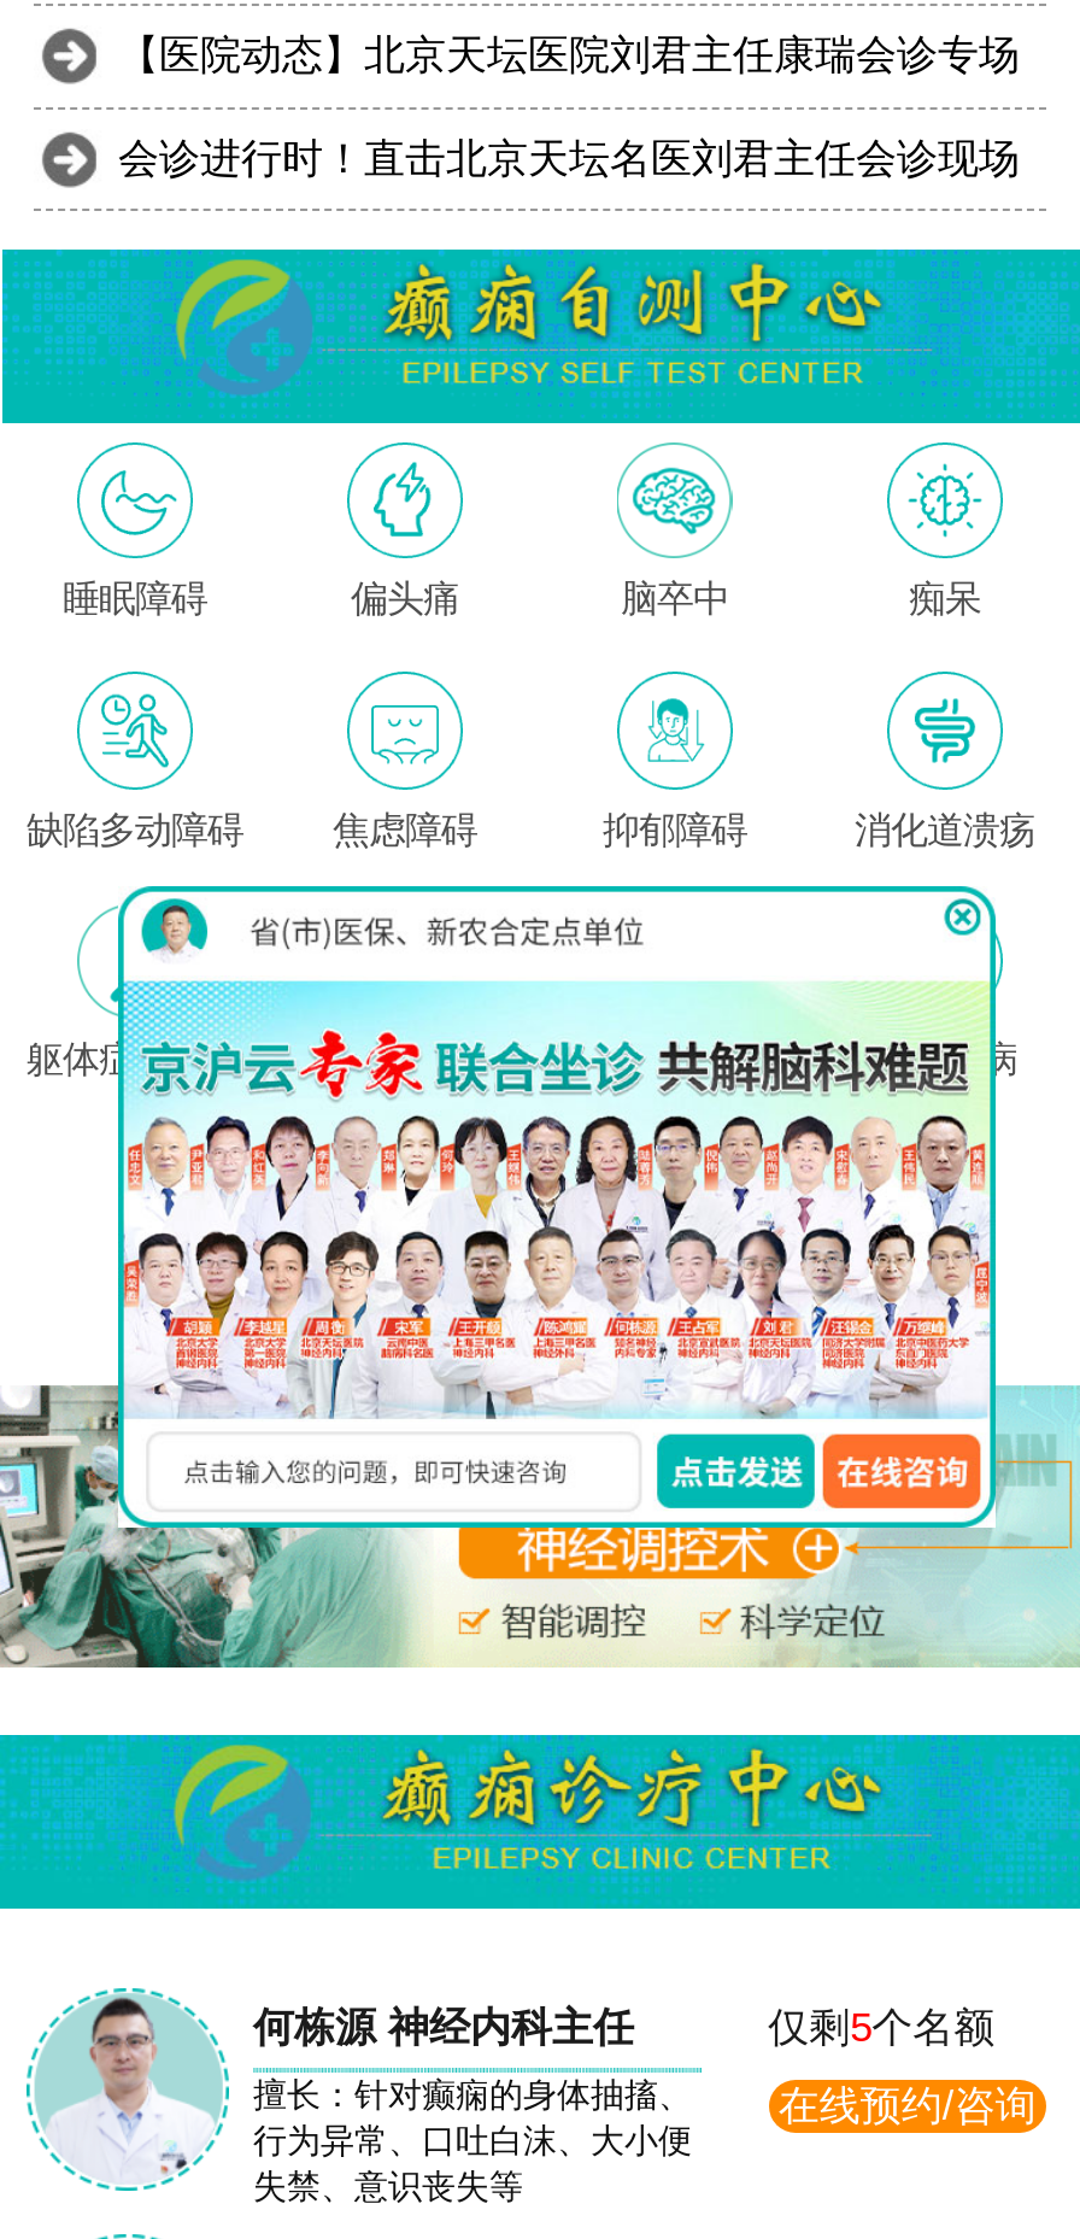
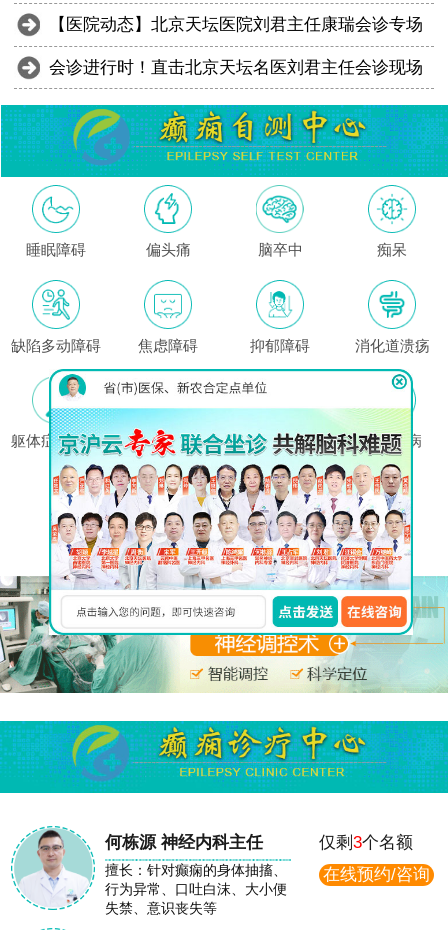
[768,2004,995,2050] 仅剩5个名额 -> [319,833,413,852] 仅剩3个名额

